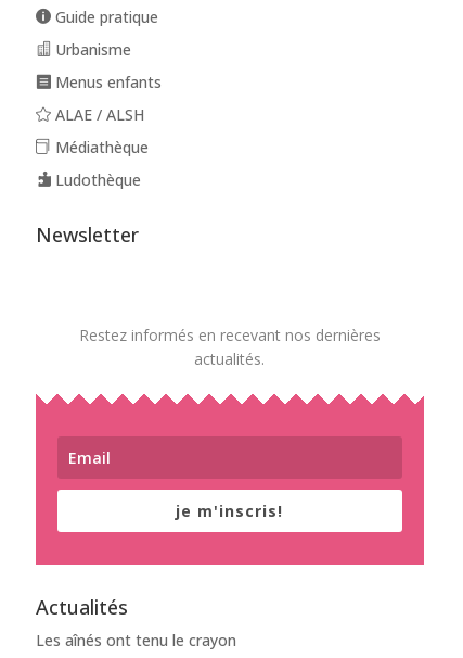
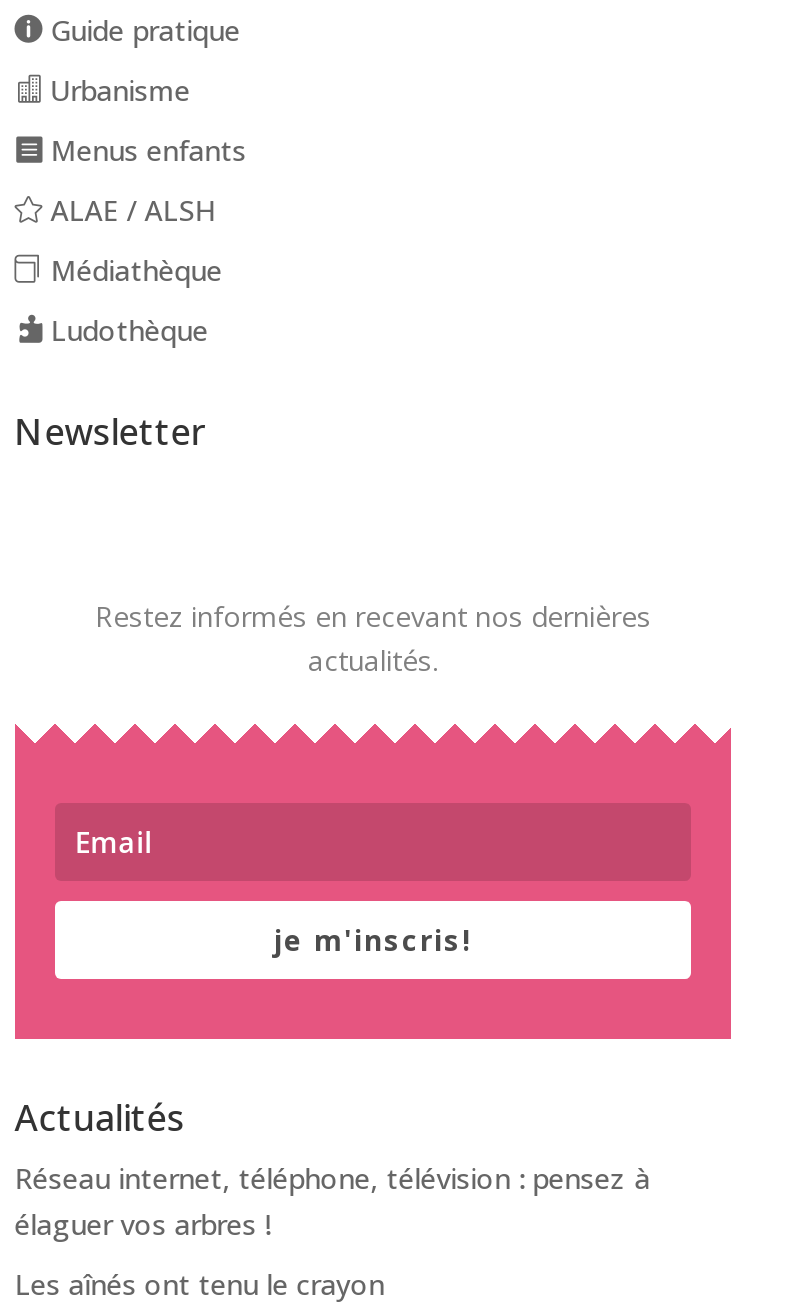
none -> [15,1159,651,1243] Réseau internet, téléphone, télévision : pensez à | élaguer vos arbres !

